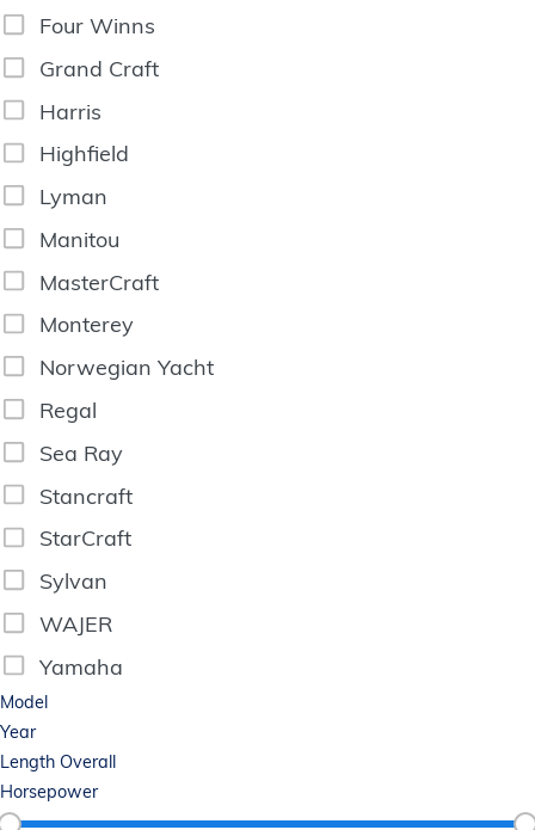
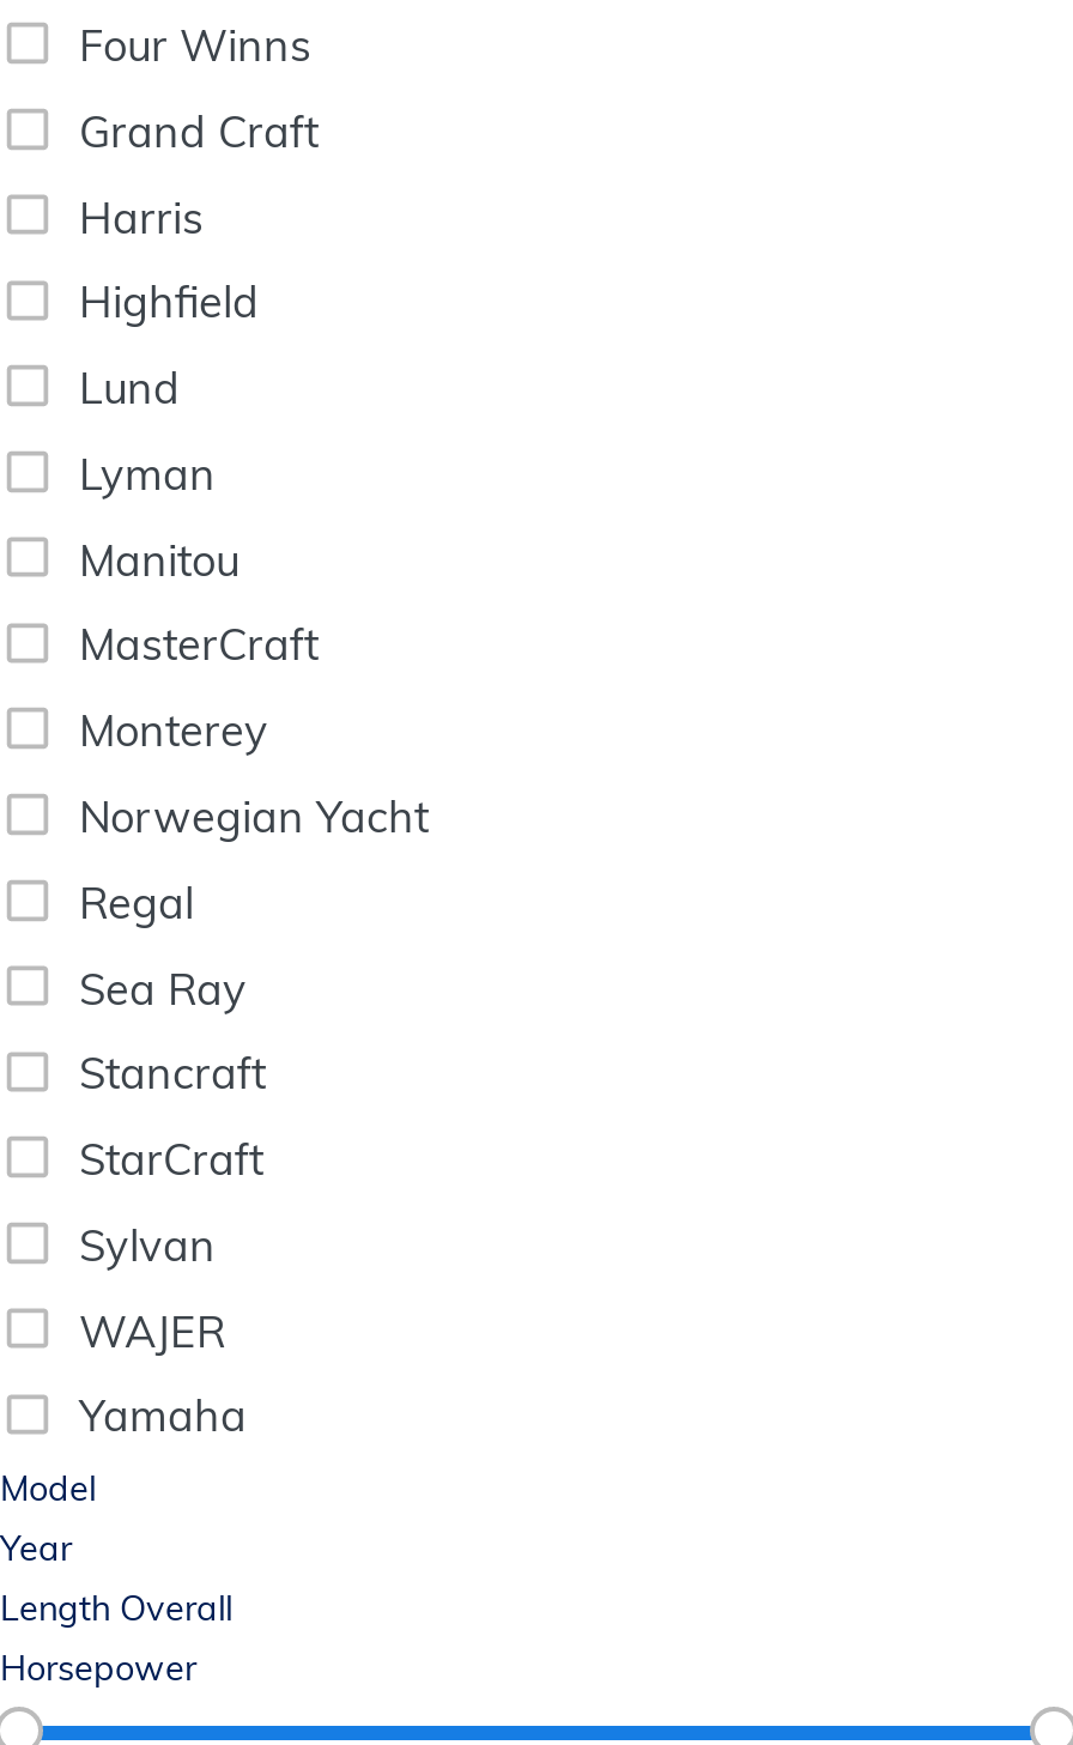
none -> [79,356,180,416] Lund

